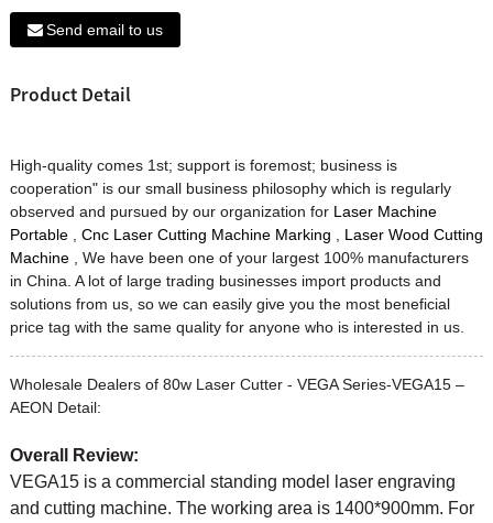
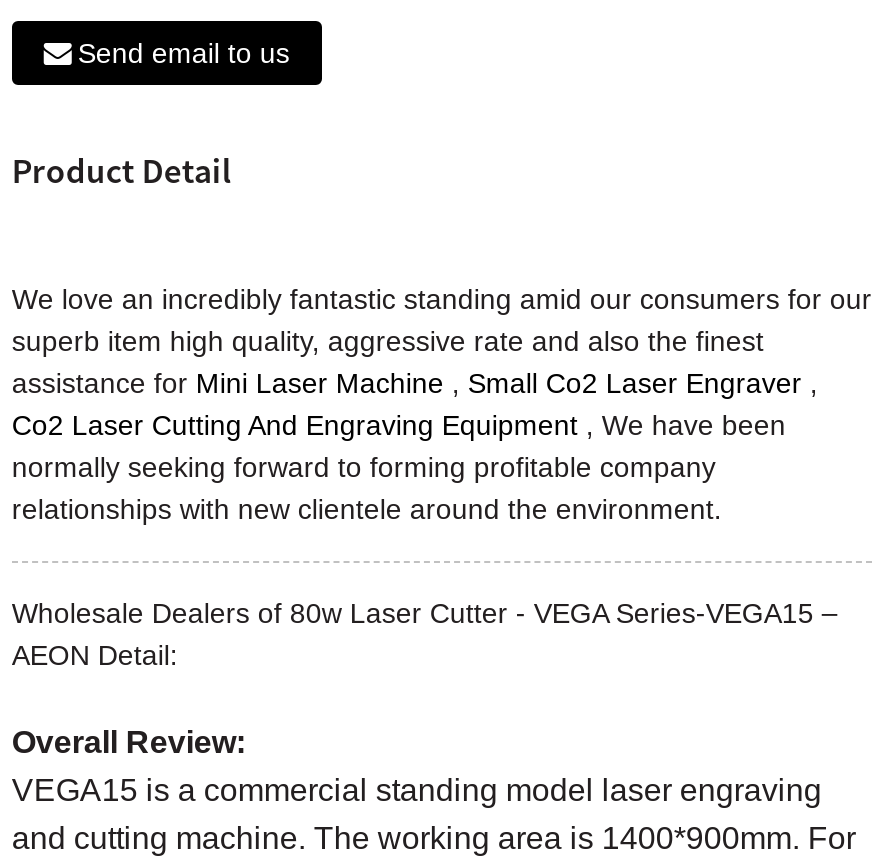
[10,156,483,336] High-quality comes 1st; support is foremost; business is | cooperation" is our small business philosophy which is regularly | observed and pursued by our organization for Laser Machine | Portable, Cnc Laser Cutting Machine Marking, Laser Wood Cutting | Machine, We have been one of your largest 100% manufacturers | in China. A lot of large trading businesses import products and | solutions from us, so we can easily give you the most beneficial | price tag with the same quality for anyone who is interested in us. -> [12,283,872,525] We love an incredibly fantastic standing amid our consumers for our | superb item high quality, aggressive rate and also the finest | assistance for Mini Laser Machine, Small Co2 Laser Engraver, | Co2 Laser Cutting And Engraving Equipment, We have been | normally seeking forward to forming profitable company | relationships with new clientele around the environment.

